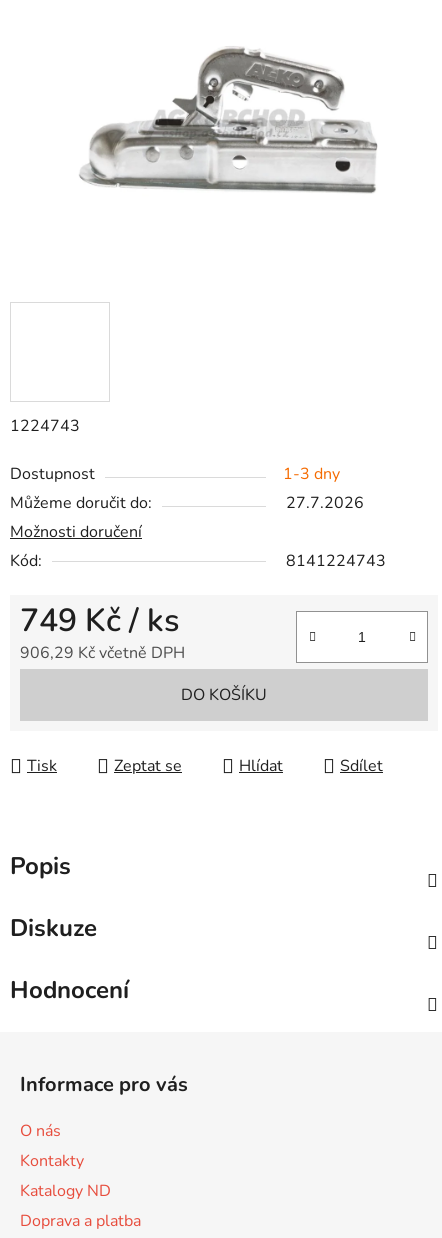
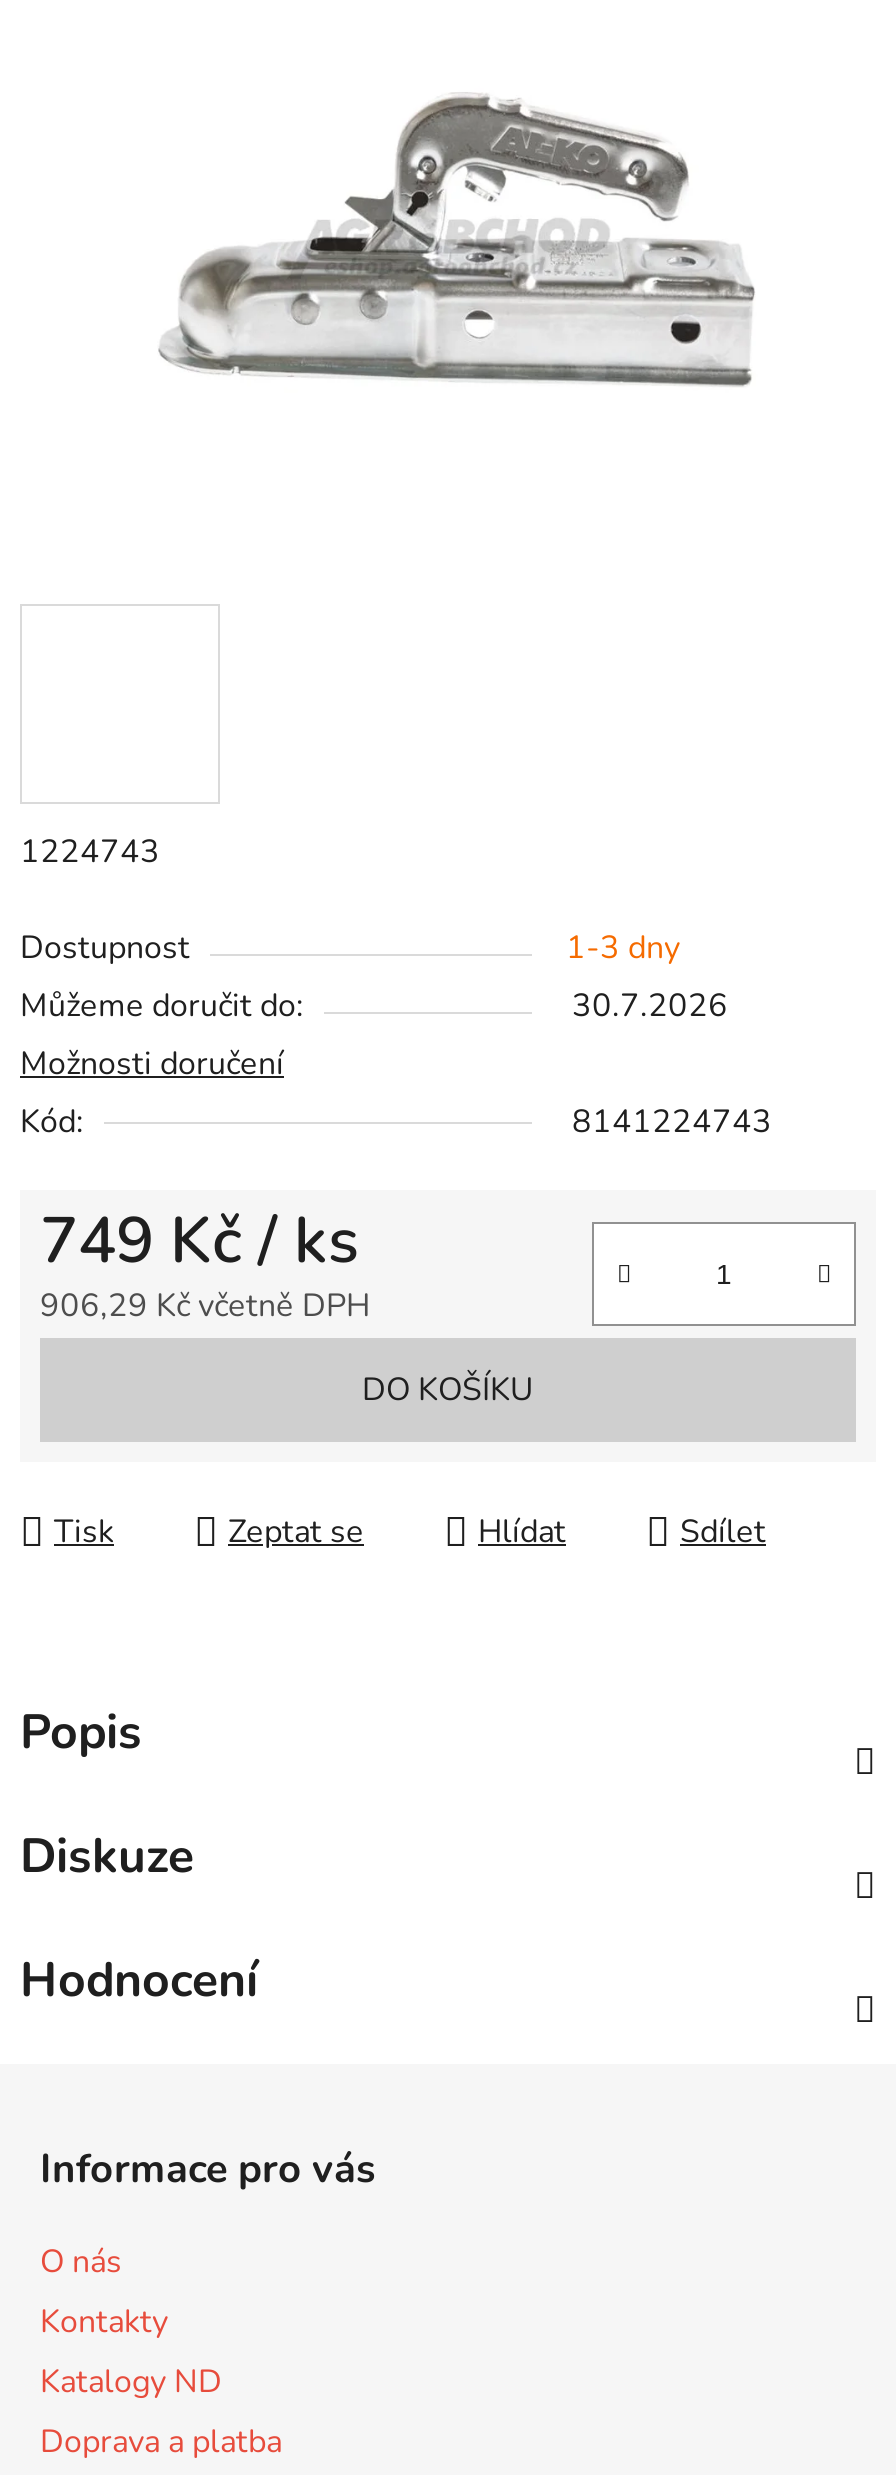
[286,492,364,514] 27.7.2026 -> [572,984,728,1028] 30.7.2026

